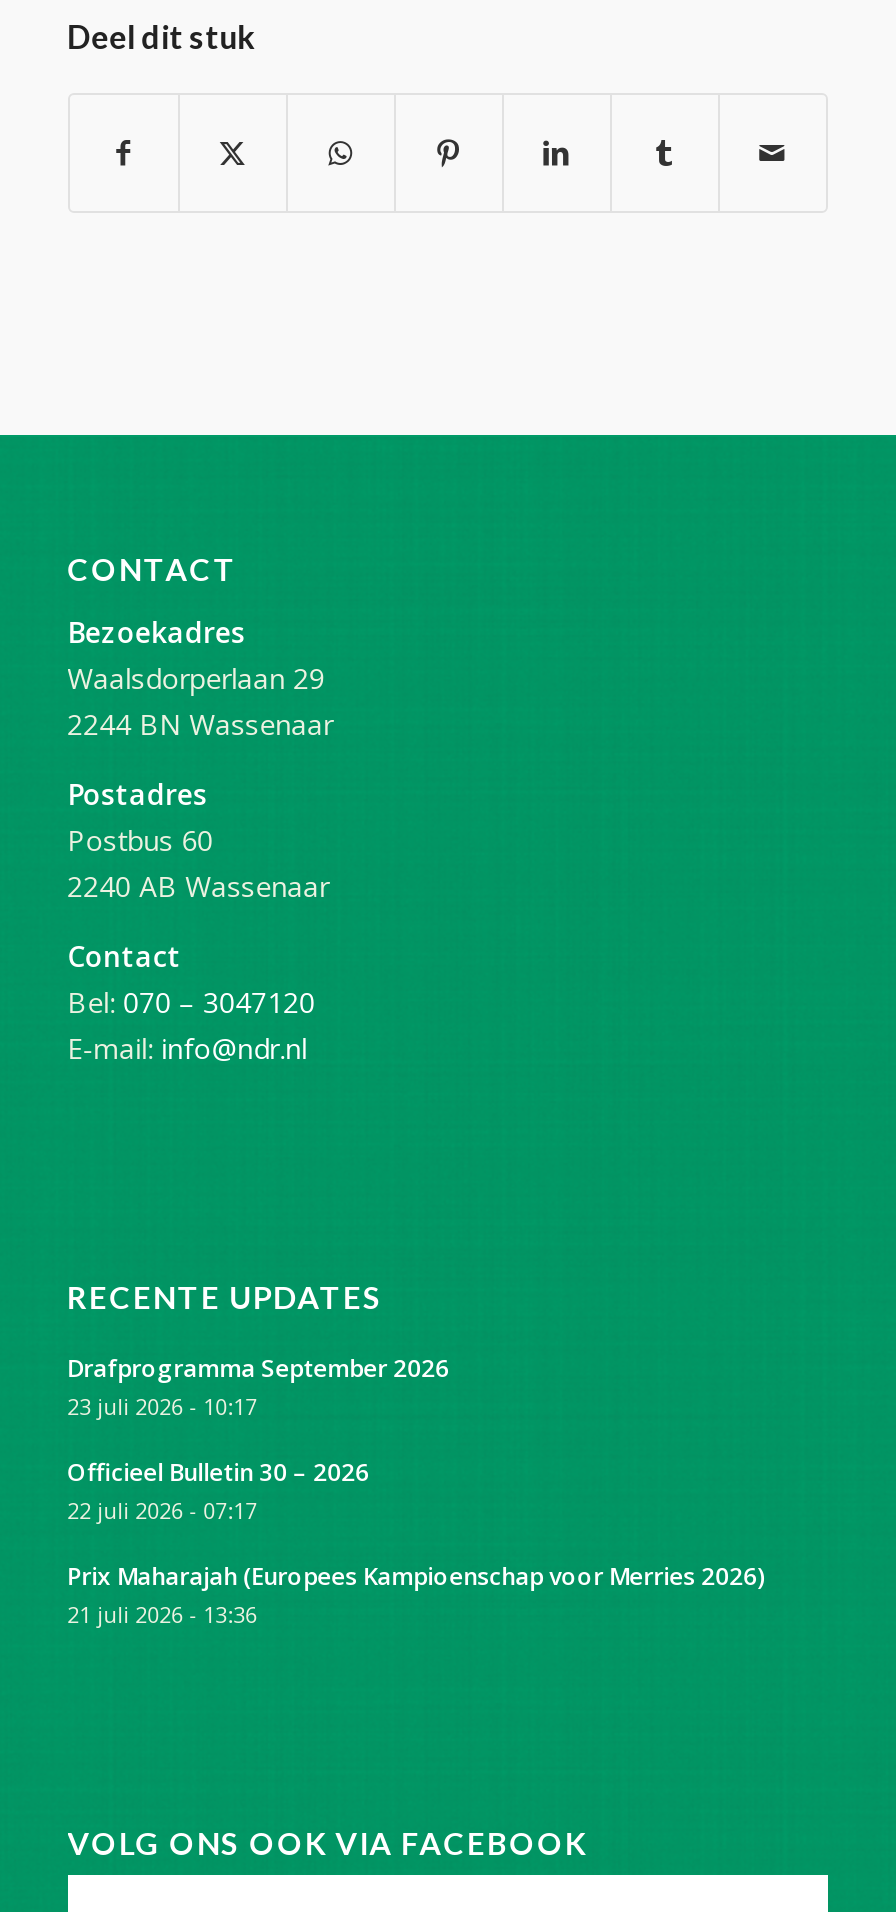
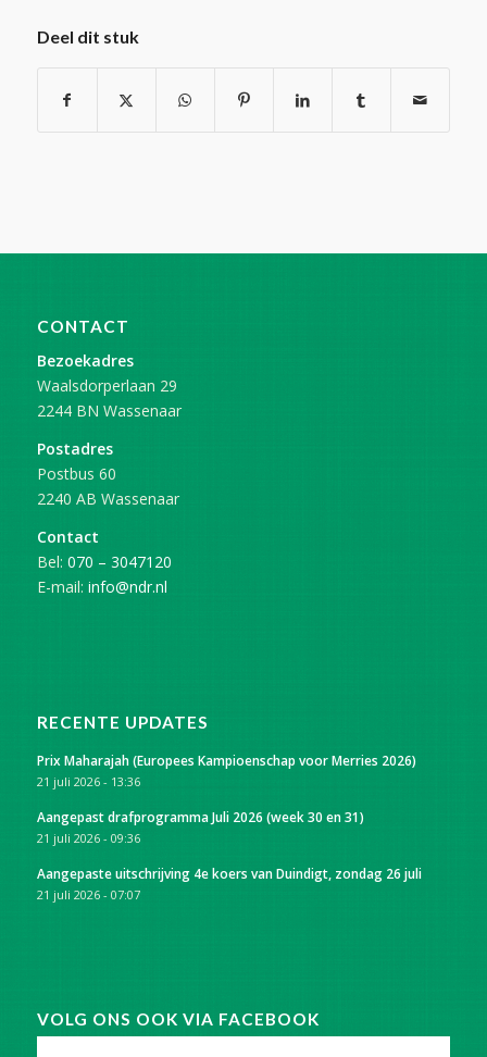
[67,1351,449,1525] Drafprogramma September 2026 | 23 juli 2026 - 10:17 | Officieel Bulletin 30 – 2026 | 22 juli 2026 - 07:17 -> none
moved [67,1559,765,1629] -> [37,752,416,790]: Prix Maharajah (Europees Kampioenschap voor Merries 2026) | 21 juli 2026 - 13:36
none -> [37,808,421,903] Aangepast drafprogramma Juli 2026 (week 30 en 31) | 21 juli 2026 - 09:36 | Aangepaste uitschrijving 4e koers van Duindigt, zondag 26 juli | 21 juli 2026 - 07:07

